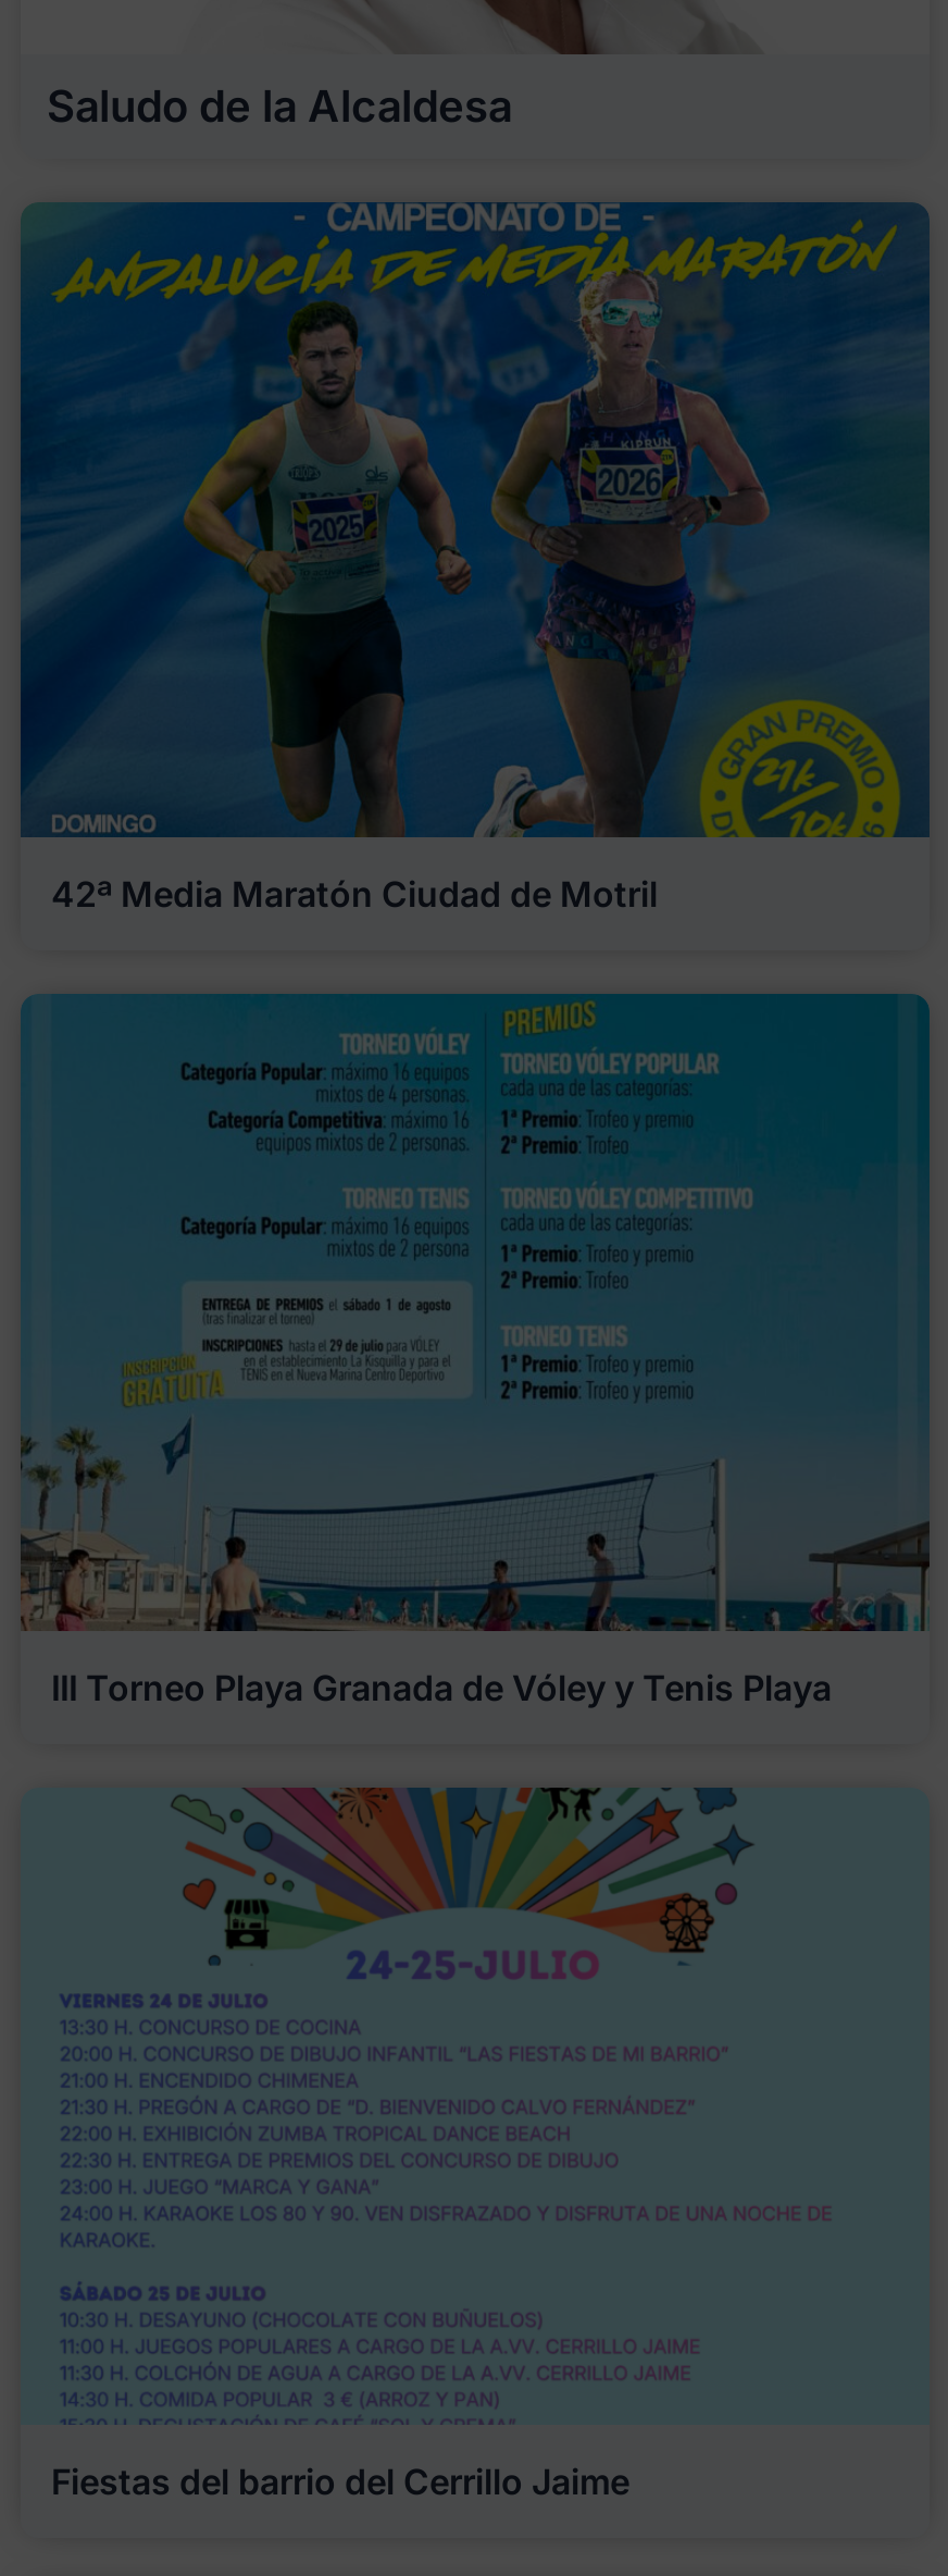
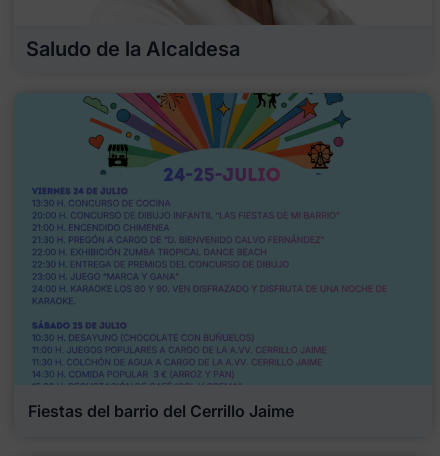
[18,200,932,916] [image] | 42ª Media Maratón Ciudad de Motril -> none
[18,992,932,1709] [image] | III Torneo Playa Granada de Vóley y Tenis Playa -> none

